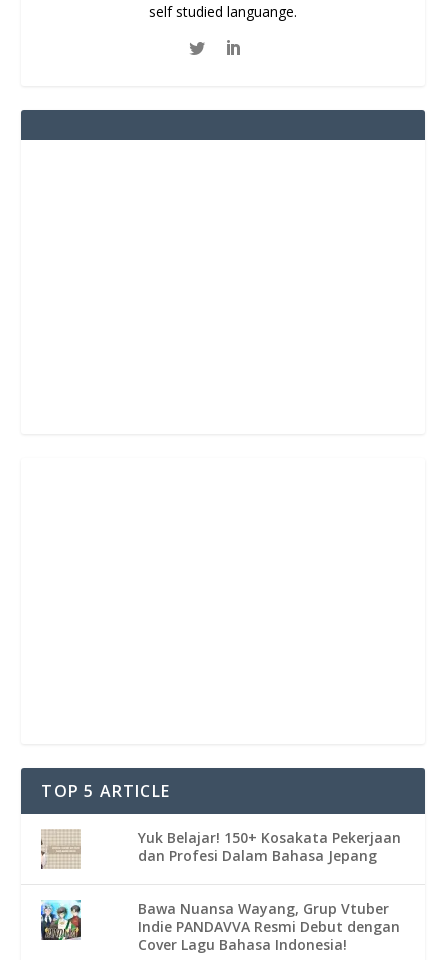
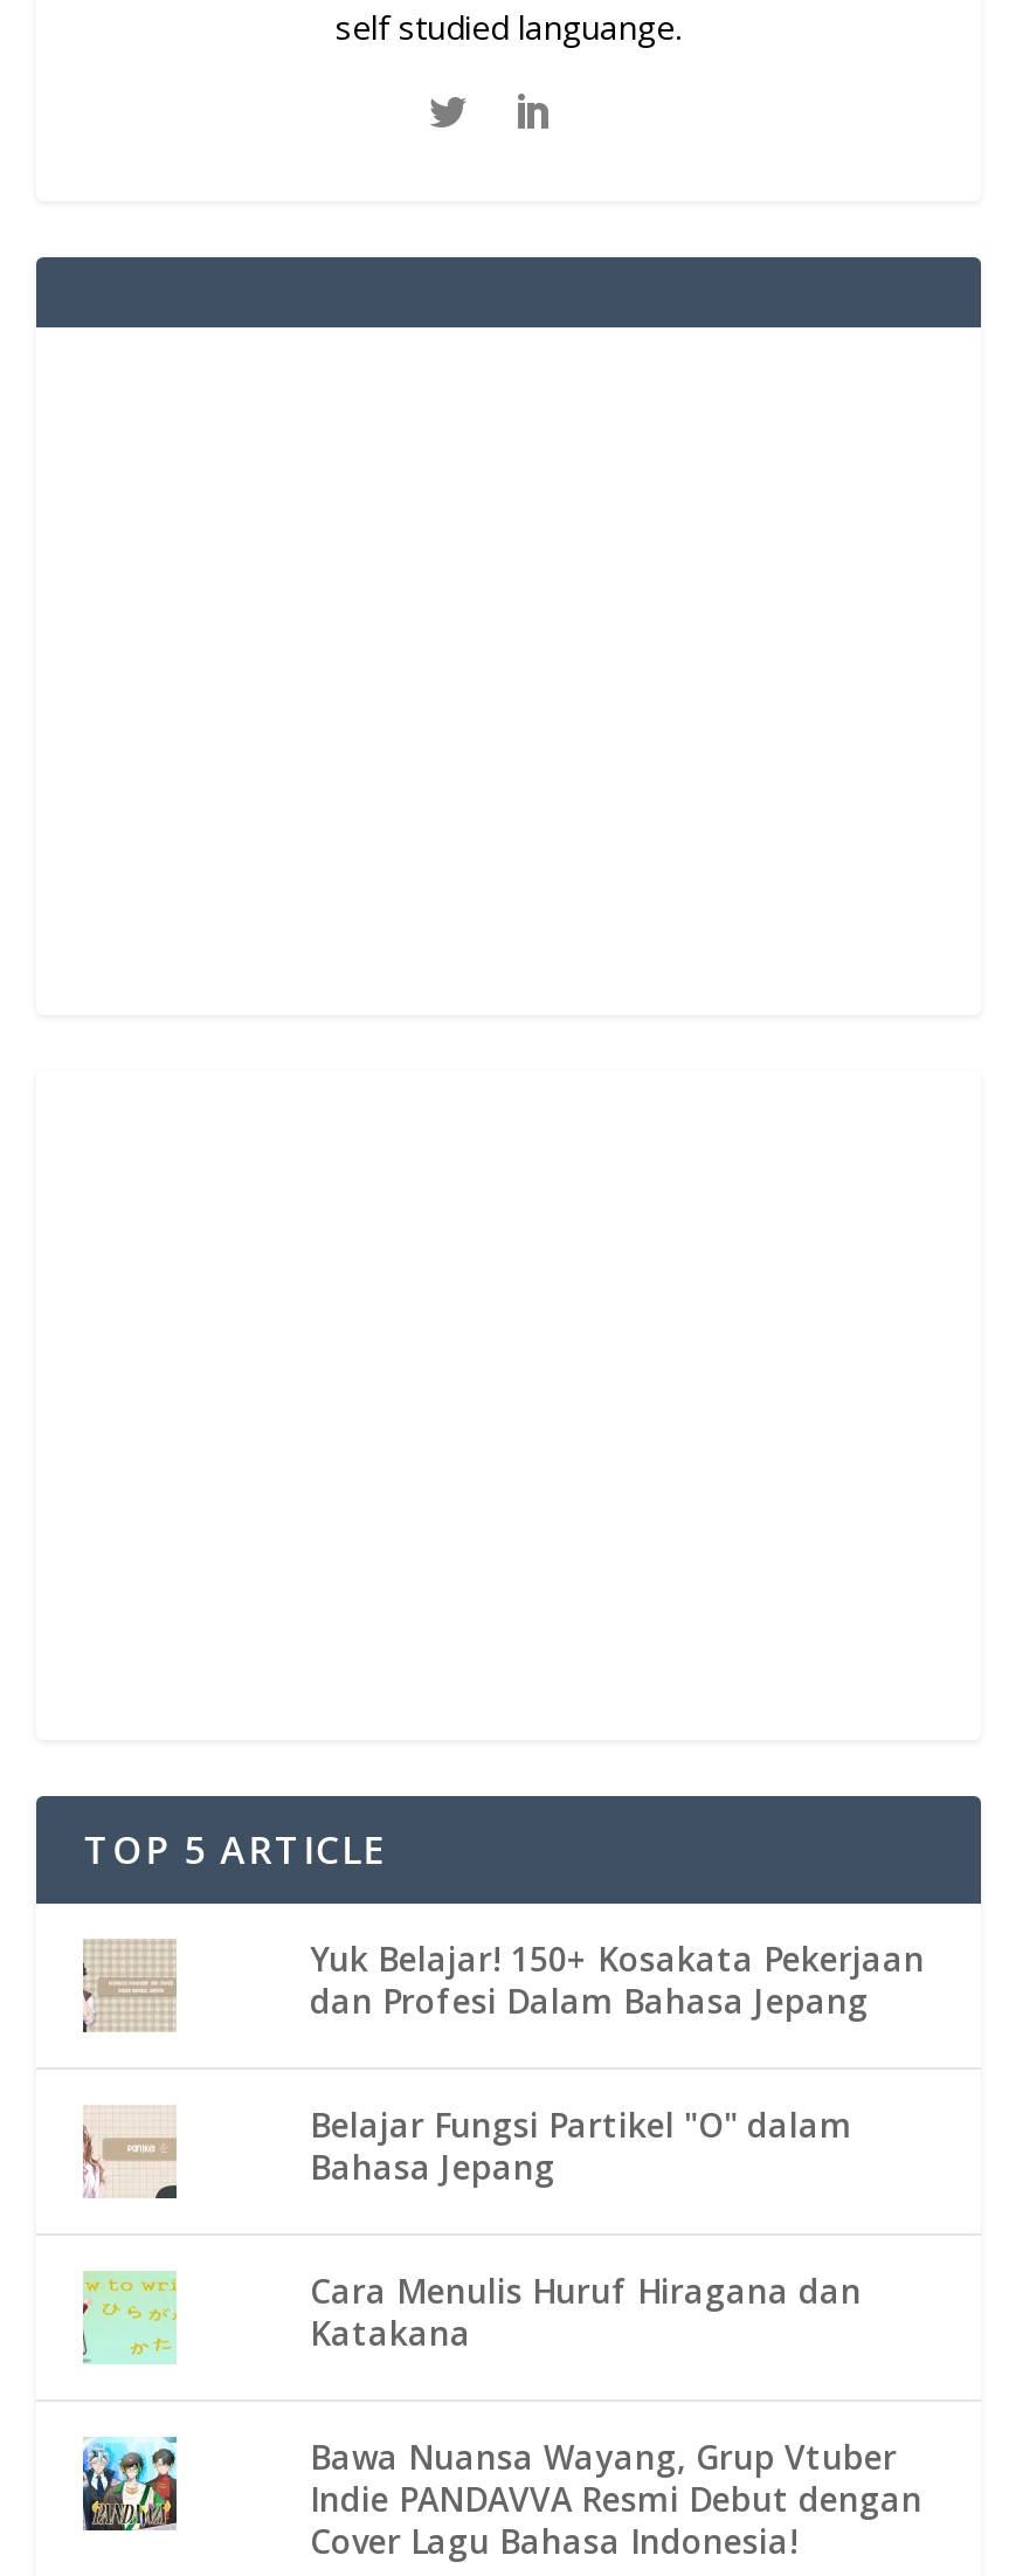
none -> [81,2105,177,2198] [image]
none -> [81,2271,177,2364] [image]
none -> [310,2102,862,2355] Belajar Fungsi Partikel "O" dalam | Bahasa Jepang | Cara Menulis Huruf Hiragana dan | Katakana

